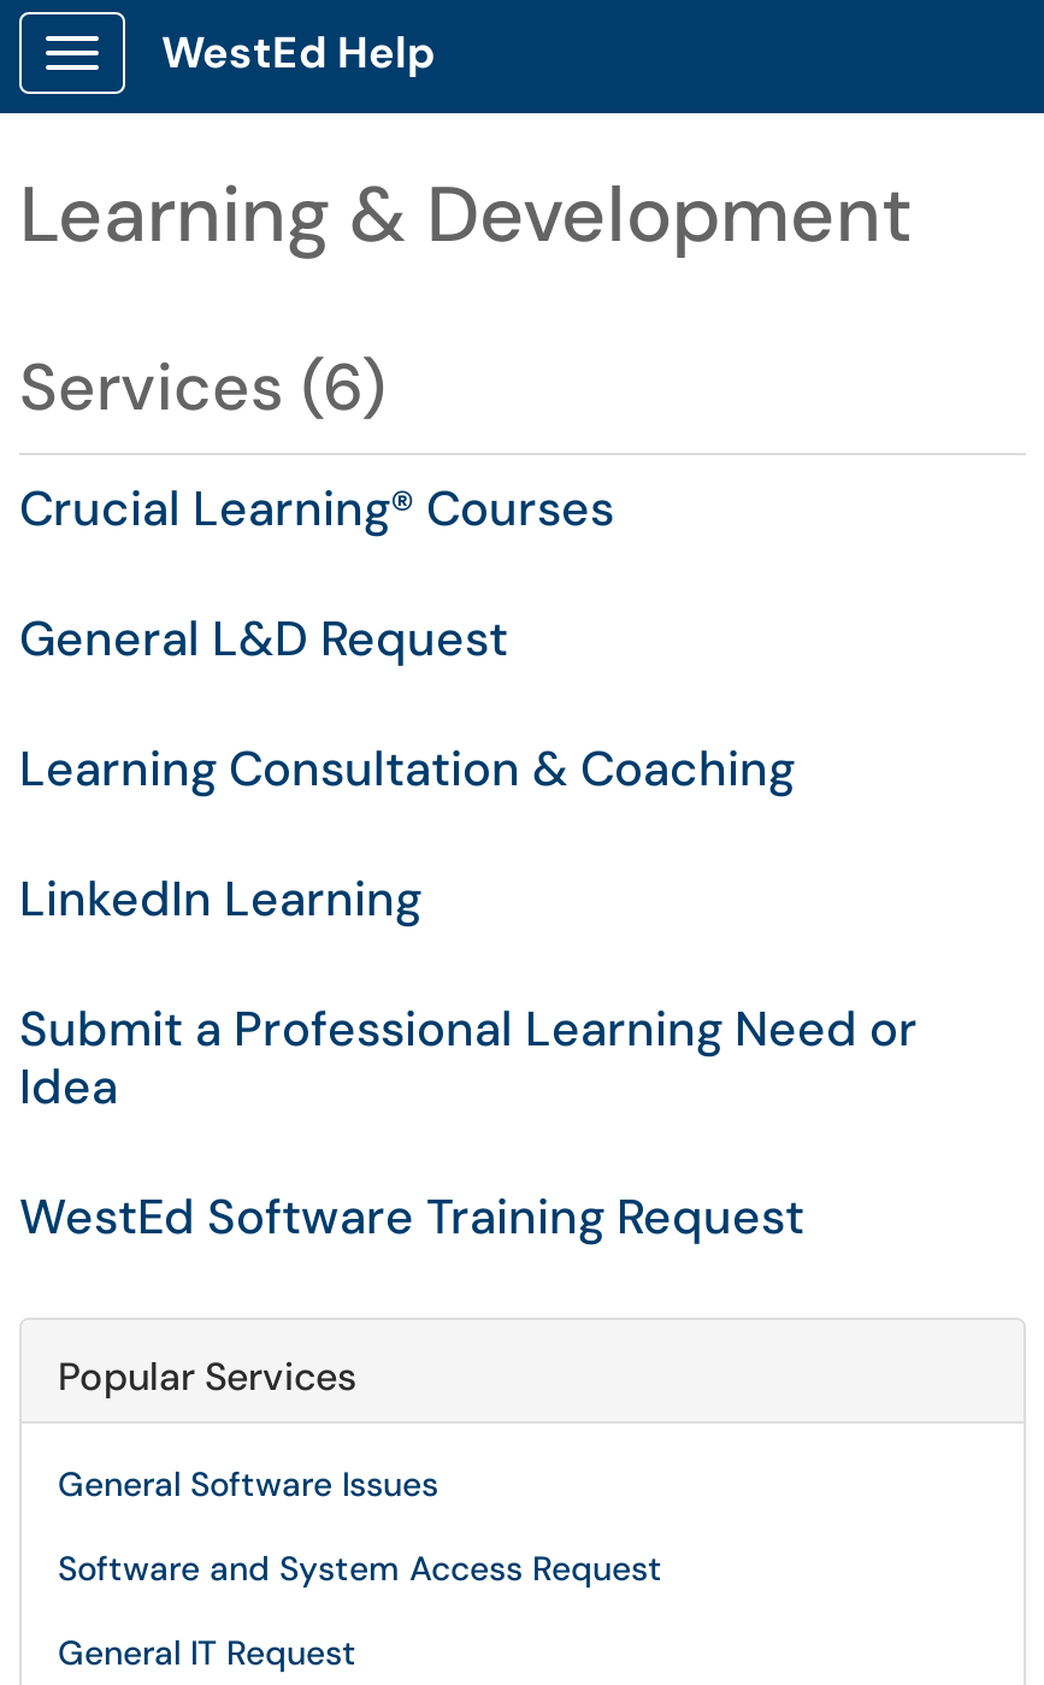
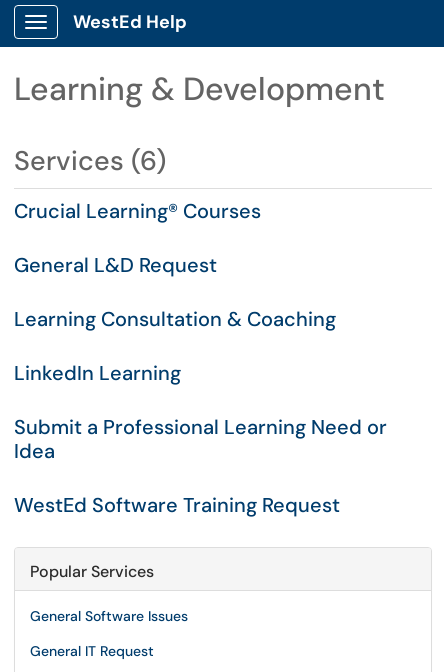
[58,1546,662,1590] Software and System Access Request -> none

